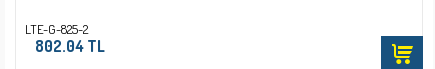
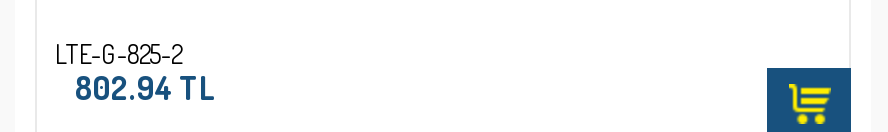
[35,36,105,56] 802.04 TL -> [75,68,215,108] 802.94 TL

